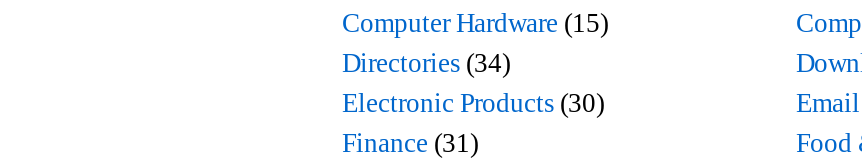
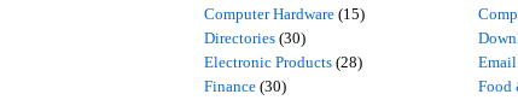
[342,47,510,77] Directories (34) -> [204,29,305,47] Directories (30)
[342,87,604,117] Electronic Products (30) -> [204,53,362,71] Electronic Products (28)
[342,127,478,157] Finance (31) -> [204,77,286,95] Finance (30)

